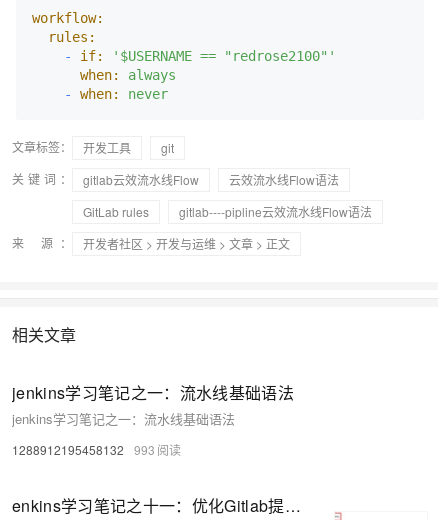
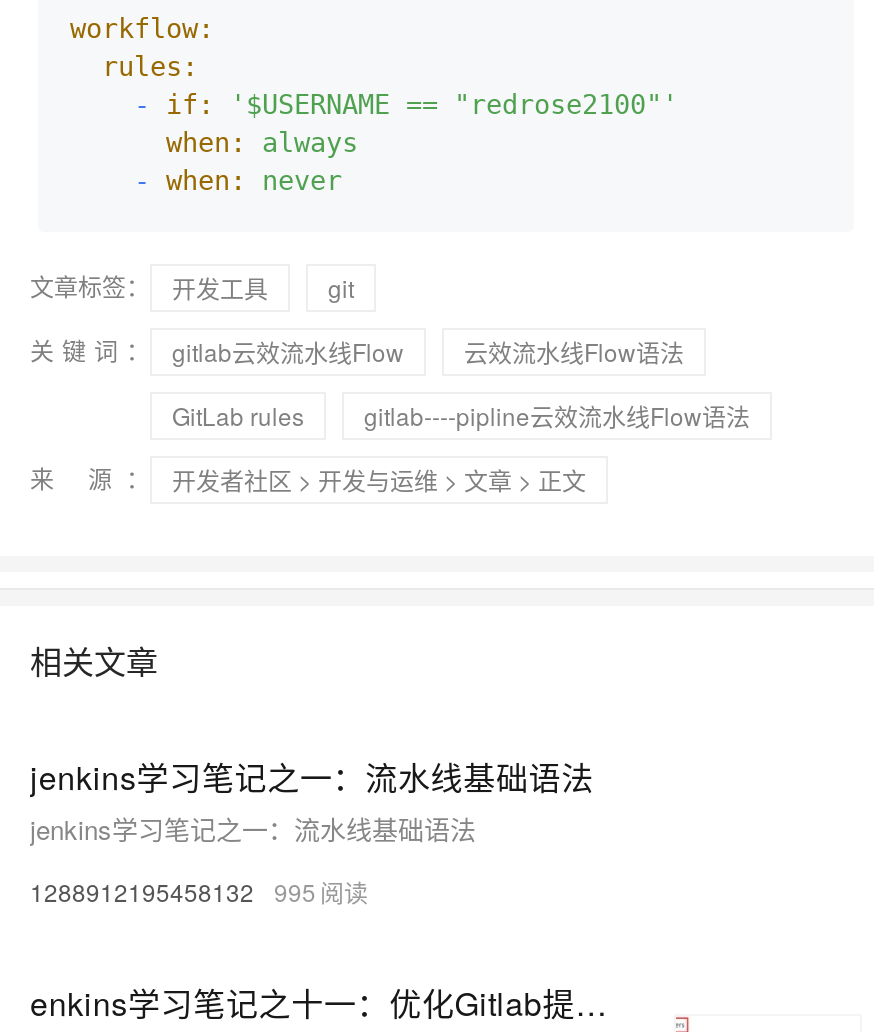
[12,441,155,458] 1288912195458132 993 -> [30,874,316,908] 1288912195458132 995

